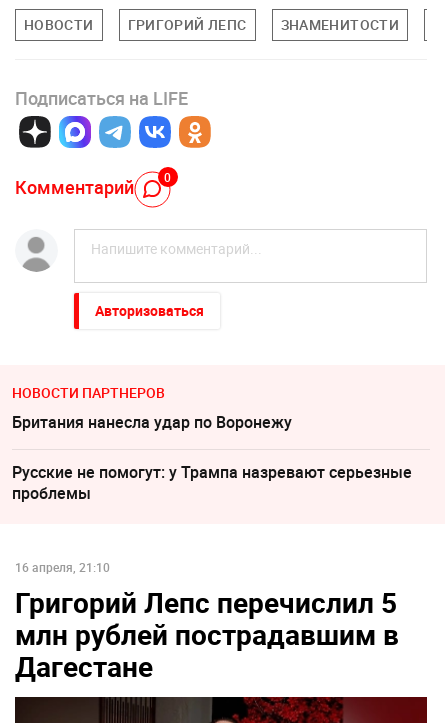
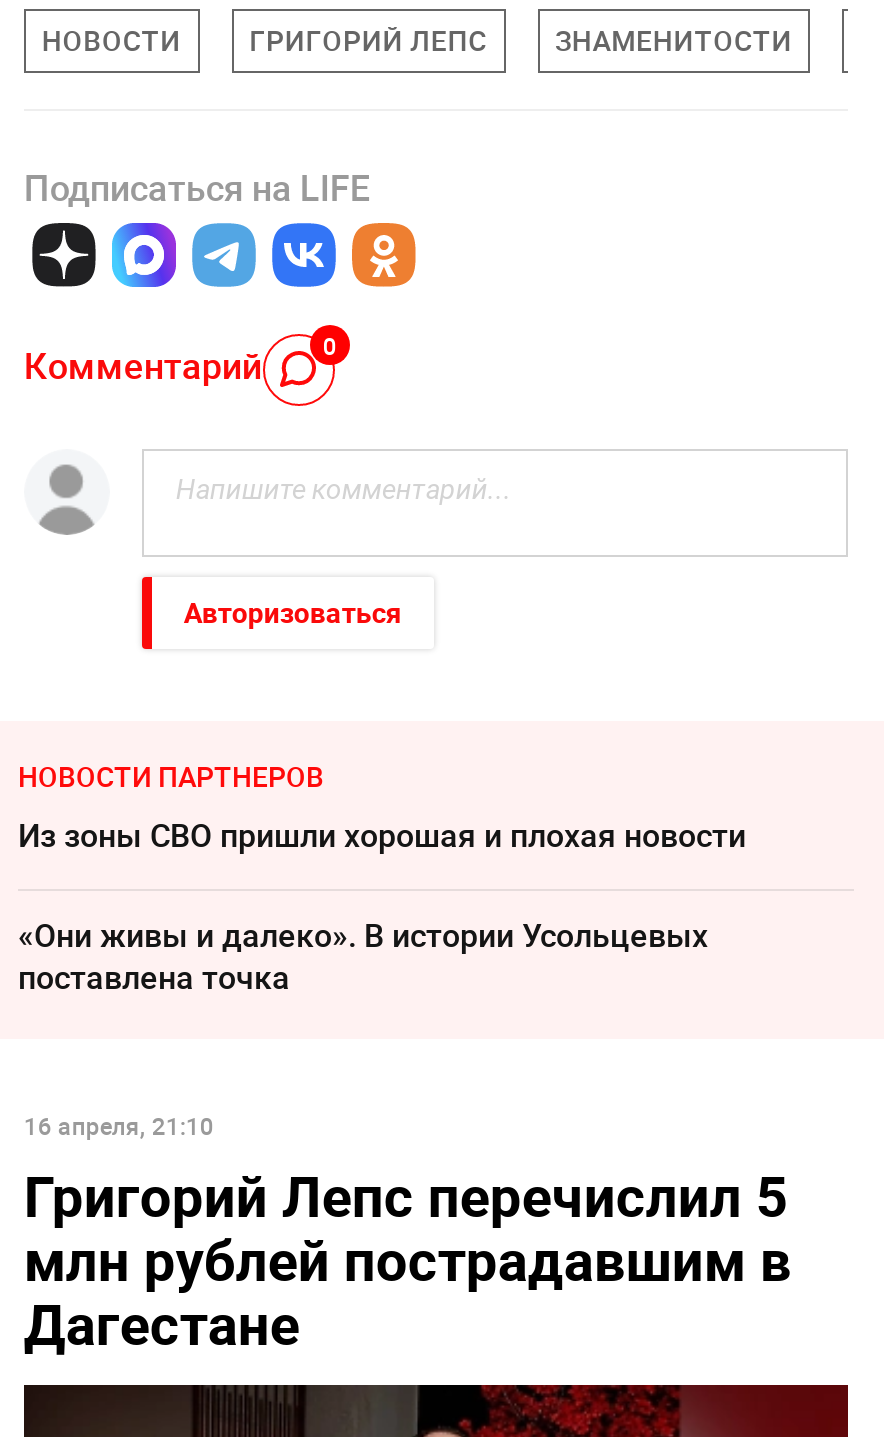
[12,411,292,433] Британия нанесла удар по Воронежу -> [18,813,746,857] Из зоны СВО пришли хорошая и плохая новости
[12,461,412,504] Русские не помогут: у Трампа назревают серьезные | проблемы -> [18,913,708,999] «Они живы и далеко». В истории Усольцевых | поставлена точка

